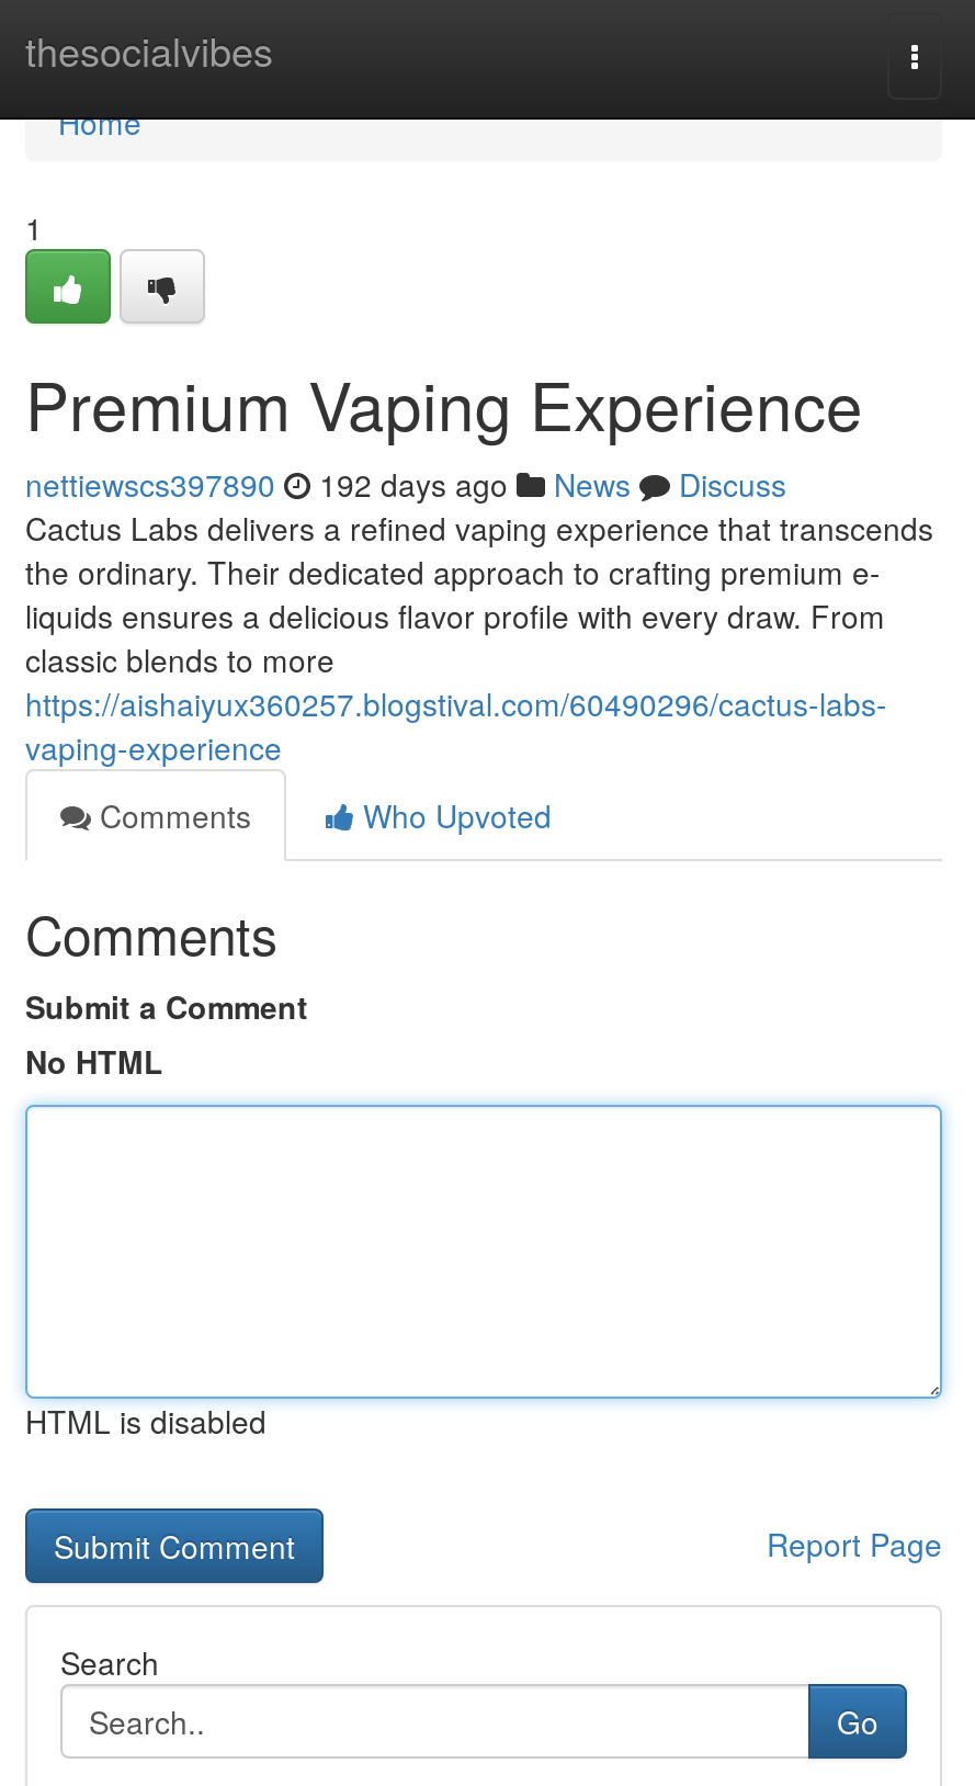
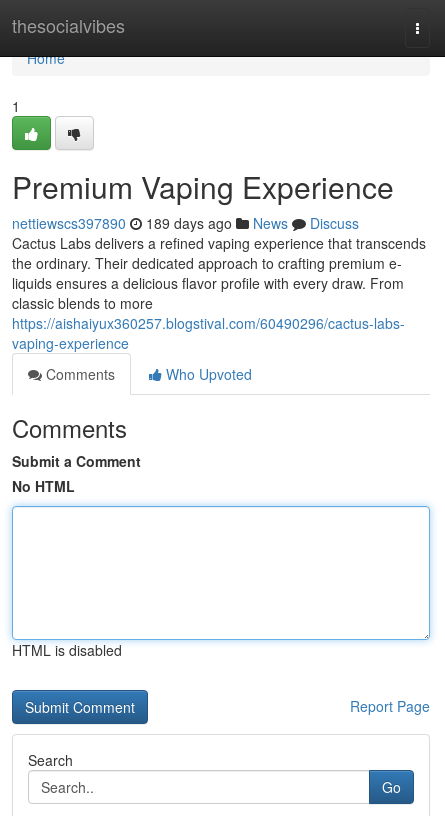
[25,462,786,506] nettiewscs397890 192 days ago News Discuss -> [12,213,359,233] nettiewscs397890 189 days ago News Discuss

